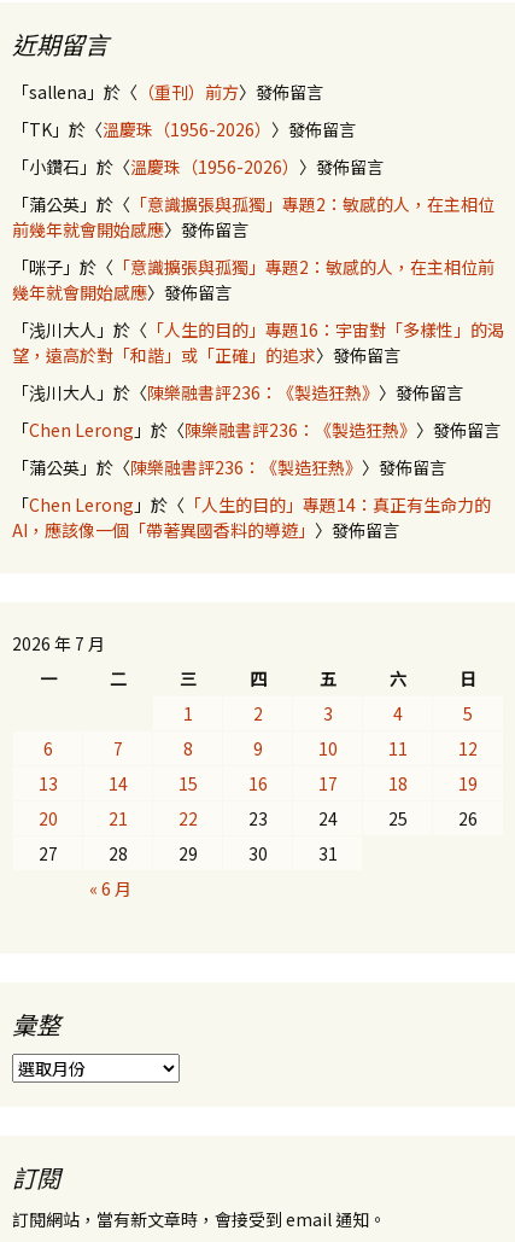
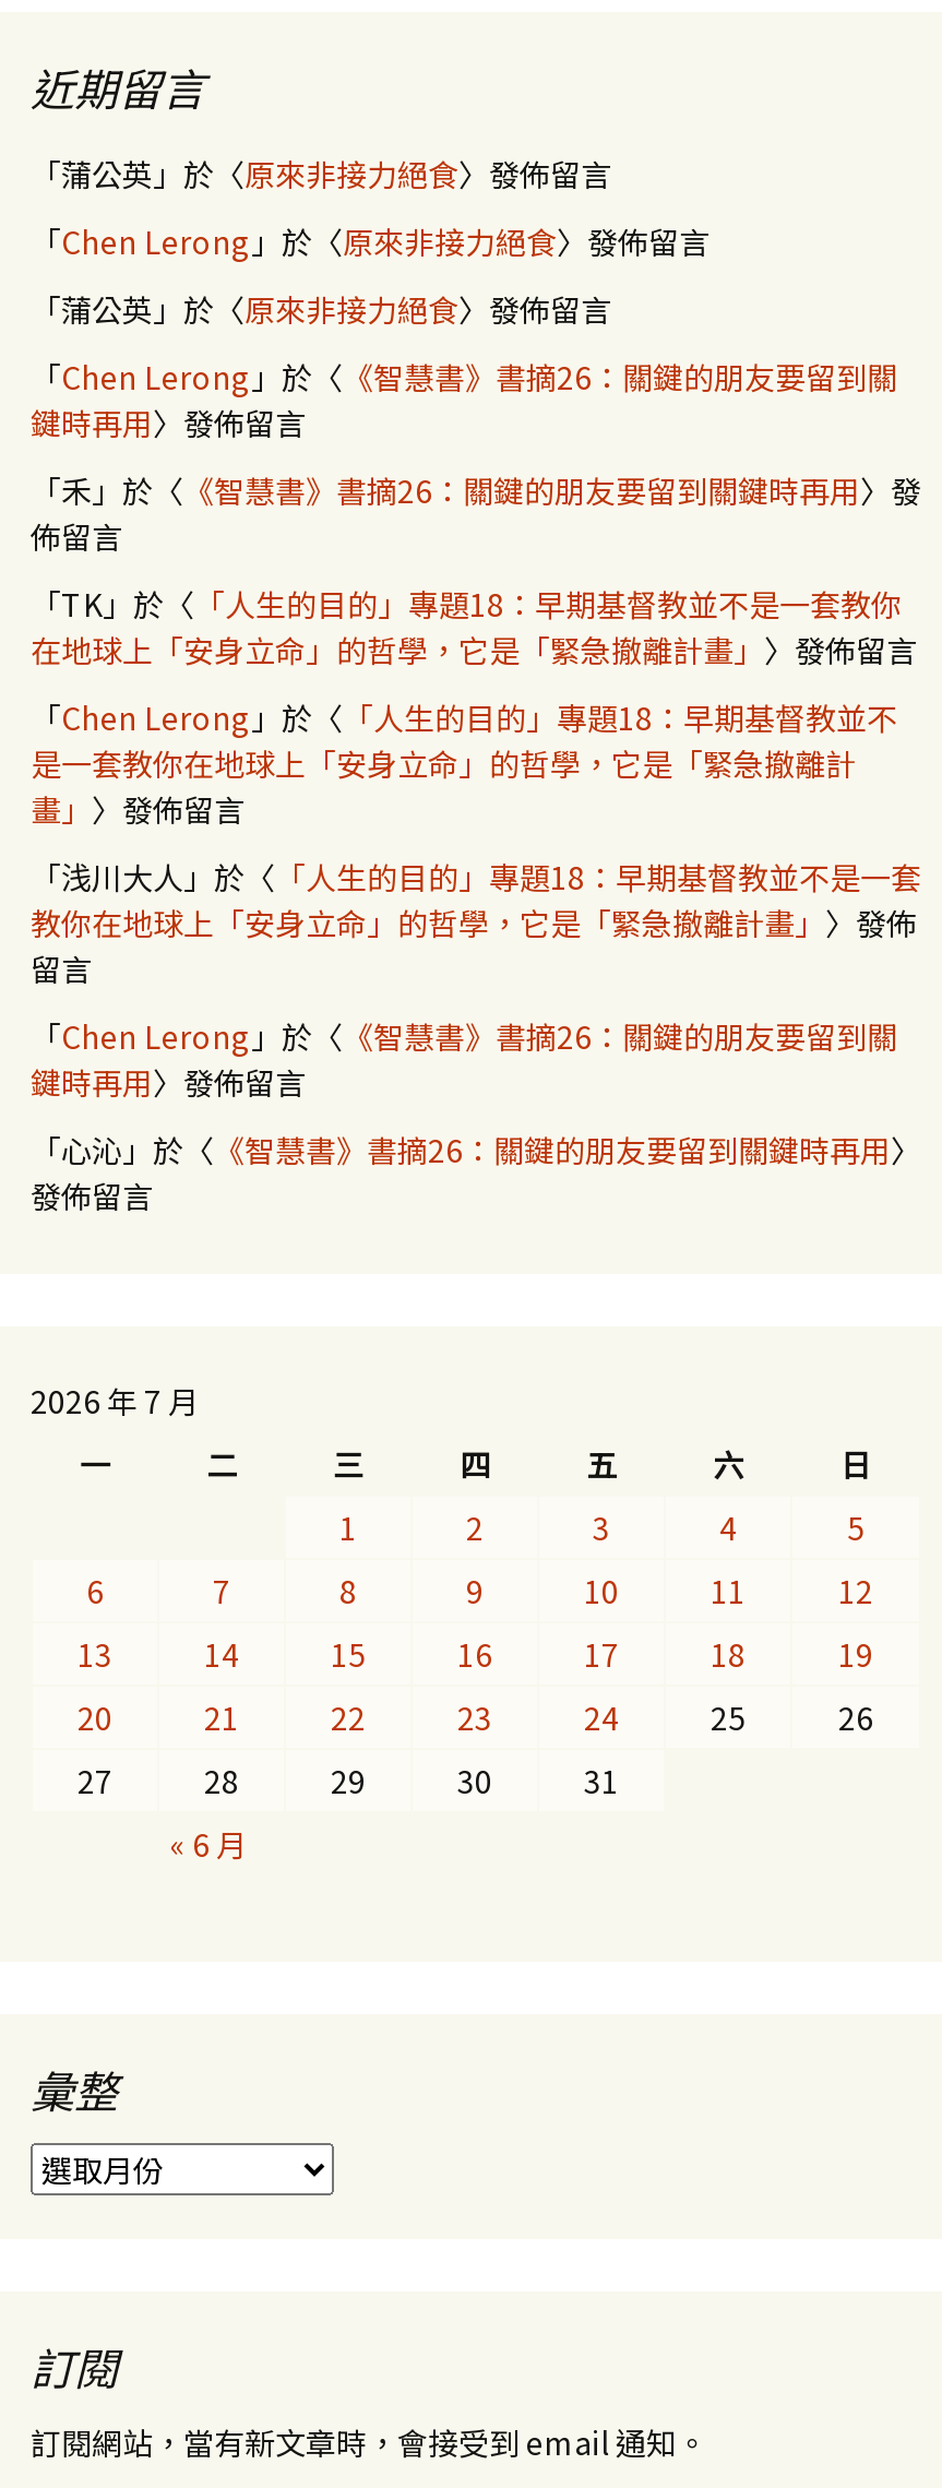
[12,80,323,104] 「sallena」於〈（重刊）前方〉發佈留言 -> [31,152,611,195] 「蒲公英」於〈原來非接力絕食〉發佈留言
[12,117,356,141] 「TK」於〈溫慶珠（1956-2026）〉發佈留言 -> [31,219,710,263] 「Chen Lerong」於〈原來非接力絕食〉發佈留言
[12,154,384,179] 「小鑽石」於〈溫慶珠（1956-2026）〉發佈留言 -> [31,287,611,331] 「蒲公英」於〈原來非接力絕食〉發佈留言
[12,192,494,241] 「蒲公英」於〈「意識擴張與孤獨」專題2：敏感的人，在主相位 | 前幾年就會開始感應〉發佈留言 -> [31,355,897,444] 「Chen Lerong」於〈《智慧書》書摘26：關鍵的朋友要留到關 | 鍵時再用〉發佈留言
[12,255,494,304] 「咪子」於〈「意識擴張與孤獨」專題2：敏感的人，在主相位前 | 幾年就會開始感應〉發佈留言 -> [31,468,921,558] 「禾」於〈《智慧書》書摘26：關鍵的朋友要留到關鍵時再用〉發 | 佈留言
[12,317,504,367] 「浅川大人」於〈「人生的目的」專題16：宇宙對「多樣性」的渴 | 望，遠高於對「和諧」或「正確」的追求〉發佈留言 -> [31,582,917,671] 「TK」於〈「人生的目的」專題18：早期基督教並不是一套教你 | 在地球上「安身立命」的哲學，它是「緊急撤離計畫」〉發佈留言
[12,380,463,404] 「浅川大人」於〈陳樂融書評236：《製造狂熱》〉發佈留言 -> [31,695,897,831] 「Chen Lerong」於〈「人生的目的」專題18：早期基督教並不 | 是一套教你在地球上「安身立命」的哲學，它是「緊急撤離計 | 畫」〉發佈留言
[12,418,501,442] 「Chen Lerong」於〈陳樂融書評236：《製造狂熱》〉發佈留言 -> [31,855,921,990] 「浅川大人」於〈「人生的目的」專題18：早期基督教並不是一套 | 教你在地球上「安身立命」的哲學，它是「緊急撤離計畫」〉發佈 | 留言
[12,455,446,479] 「蒲公英」於〈陳樂融書評236：《製造狂熱》〉發佈留言 -> [31,1014,897,1104] 「Chen Lerong」於〈《智慧書》書摘26：關鍵的朋友要留到關 | 鍵時再用〉發佈留言
[12,492,491,542] 「Chen Lerong」於〈「人生的目的」專題14：真正有生命力的 | AI，應該像一個「帶著異國香料的導遊」〉發佈留言 -> [31,1128,921,1217] 「心沁」於〈《智慧書》書摘26：關鍵的朋友要留到關鍵時再用〉 | 發佈留言

